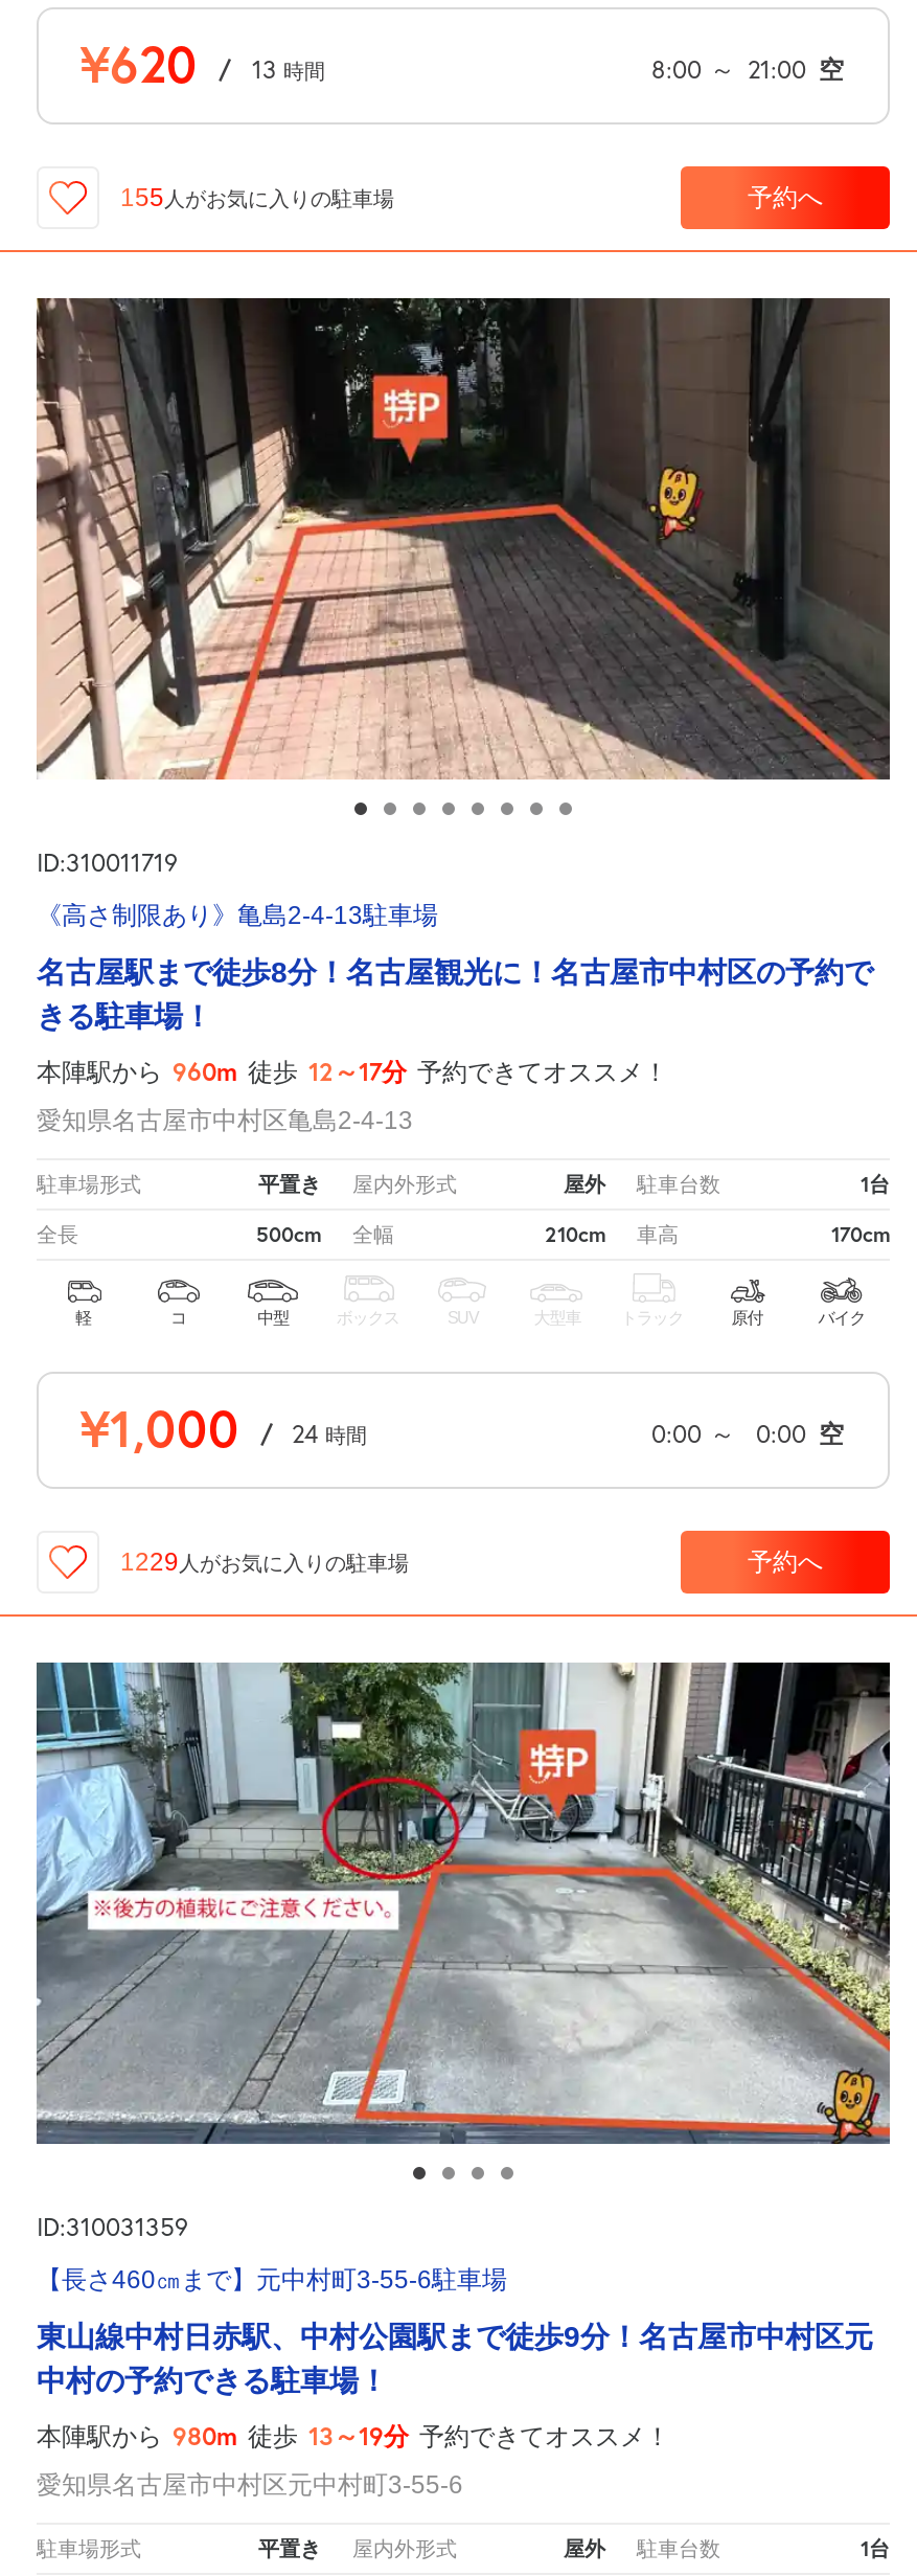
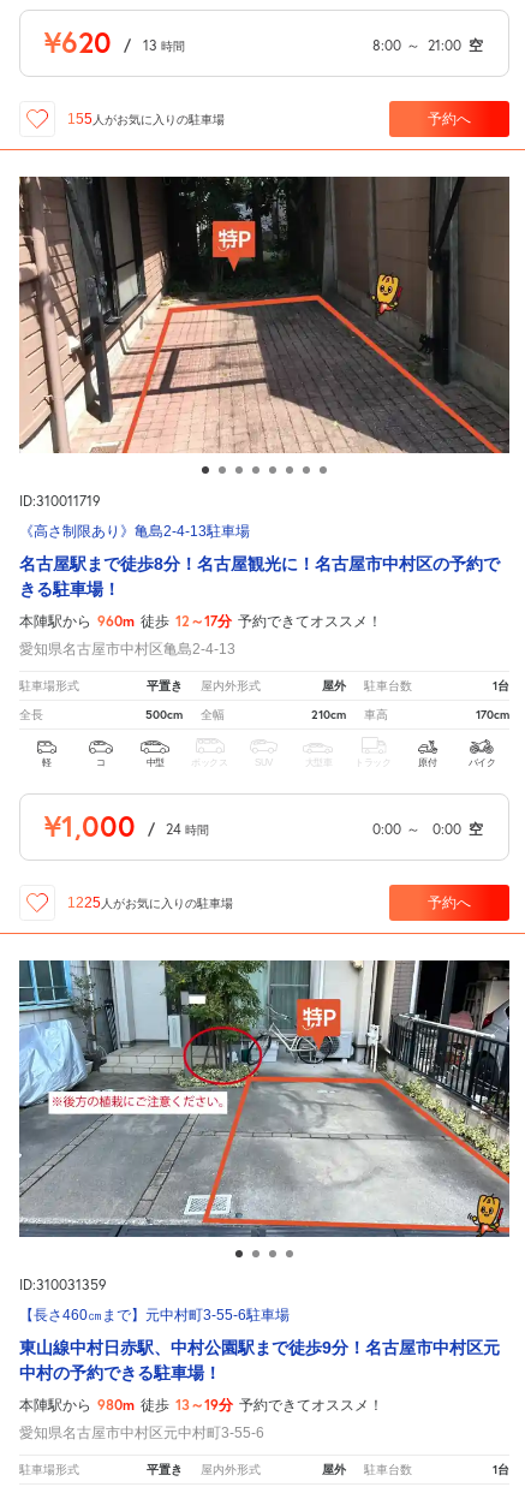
[120,1548,409,1578] 1229人がお気に入りの駐車場 -> [67,895,233,912] 1225人がお気に入りの駐車場

